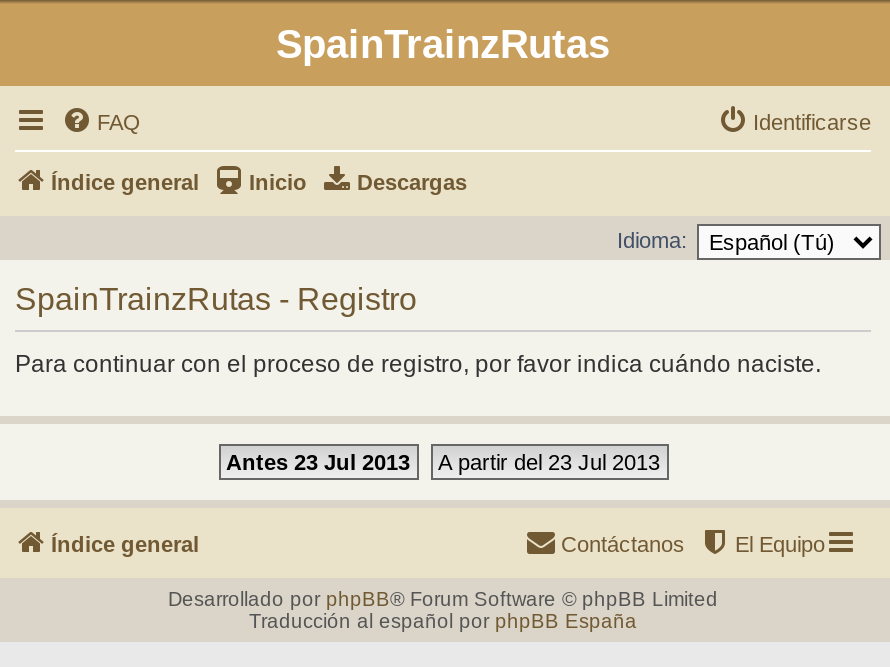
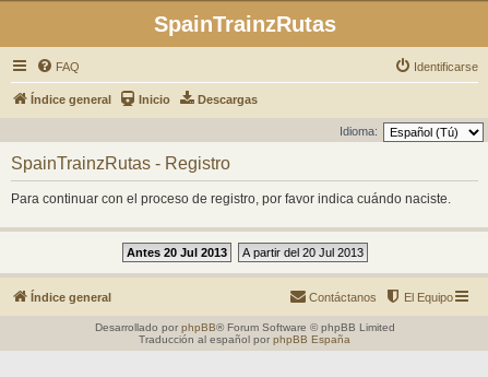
[226,450,410,474] Antes 23 Jul 2013 -> [126,246,227,259] Antes 20 Jul 2013
[438,450,660,474] A partir del 23 Jul 2013 -> [242,246,363,259] A partir del 20 Jul 2013

